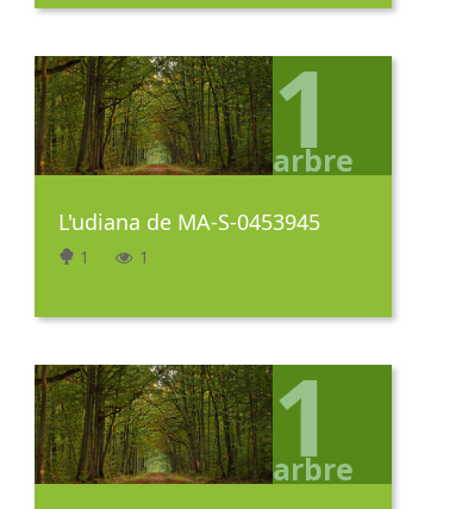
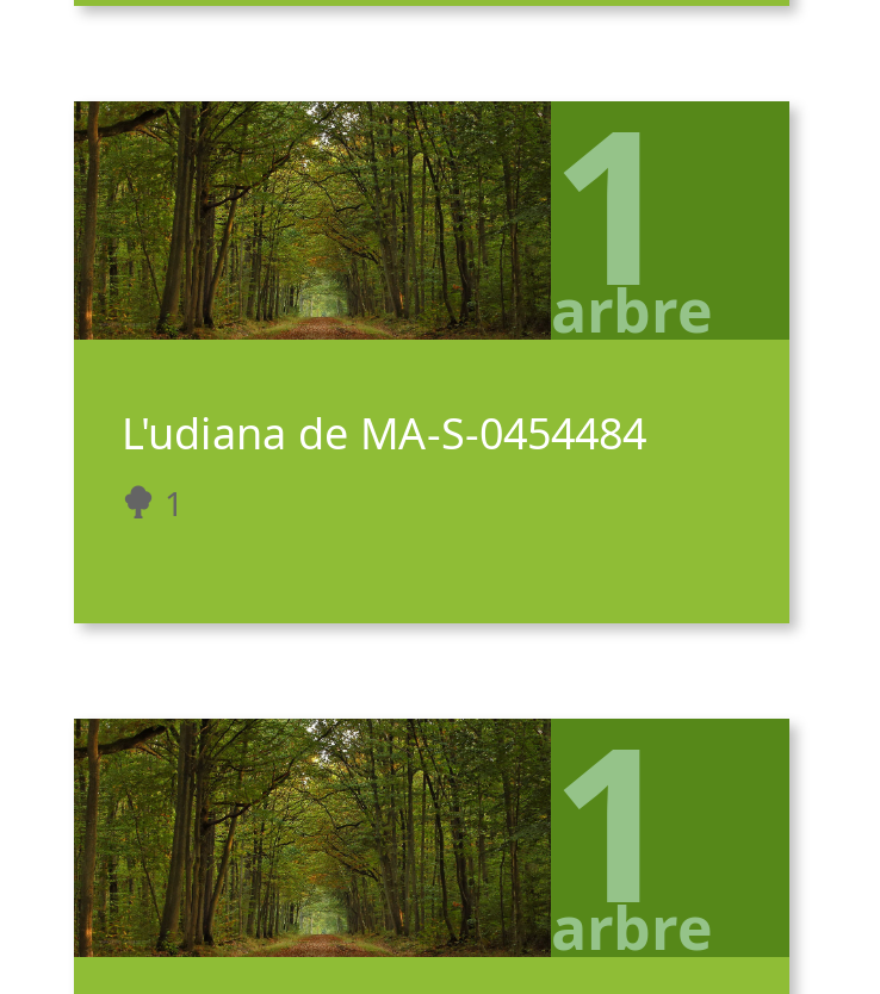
[58,207,320,268] L'udiana de MA-S-0453945 | 1 -> [122,404,646,461] L'udiana de MA-S-0454484

